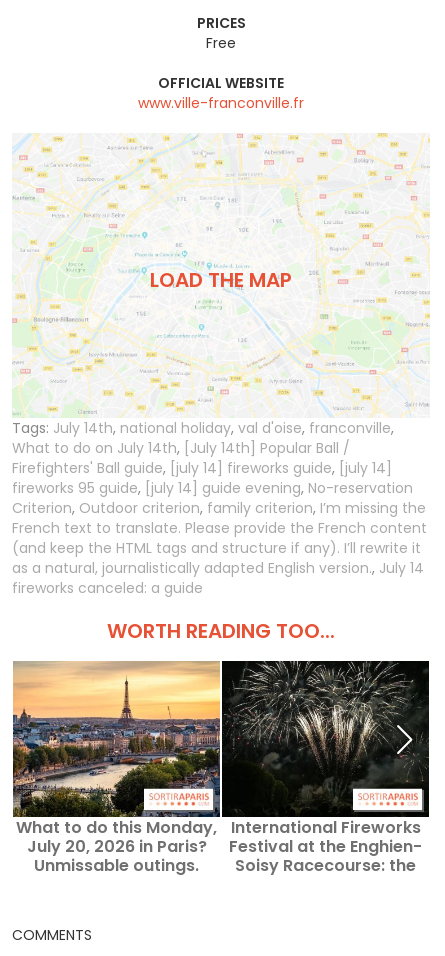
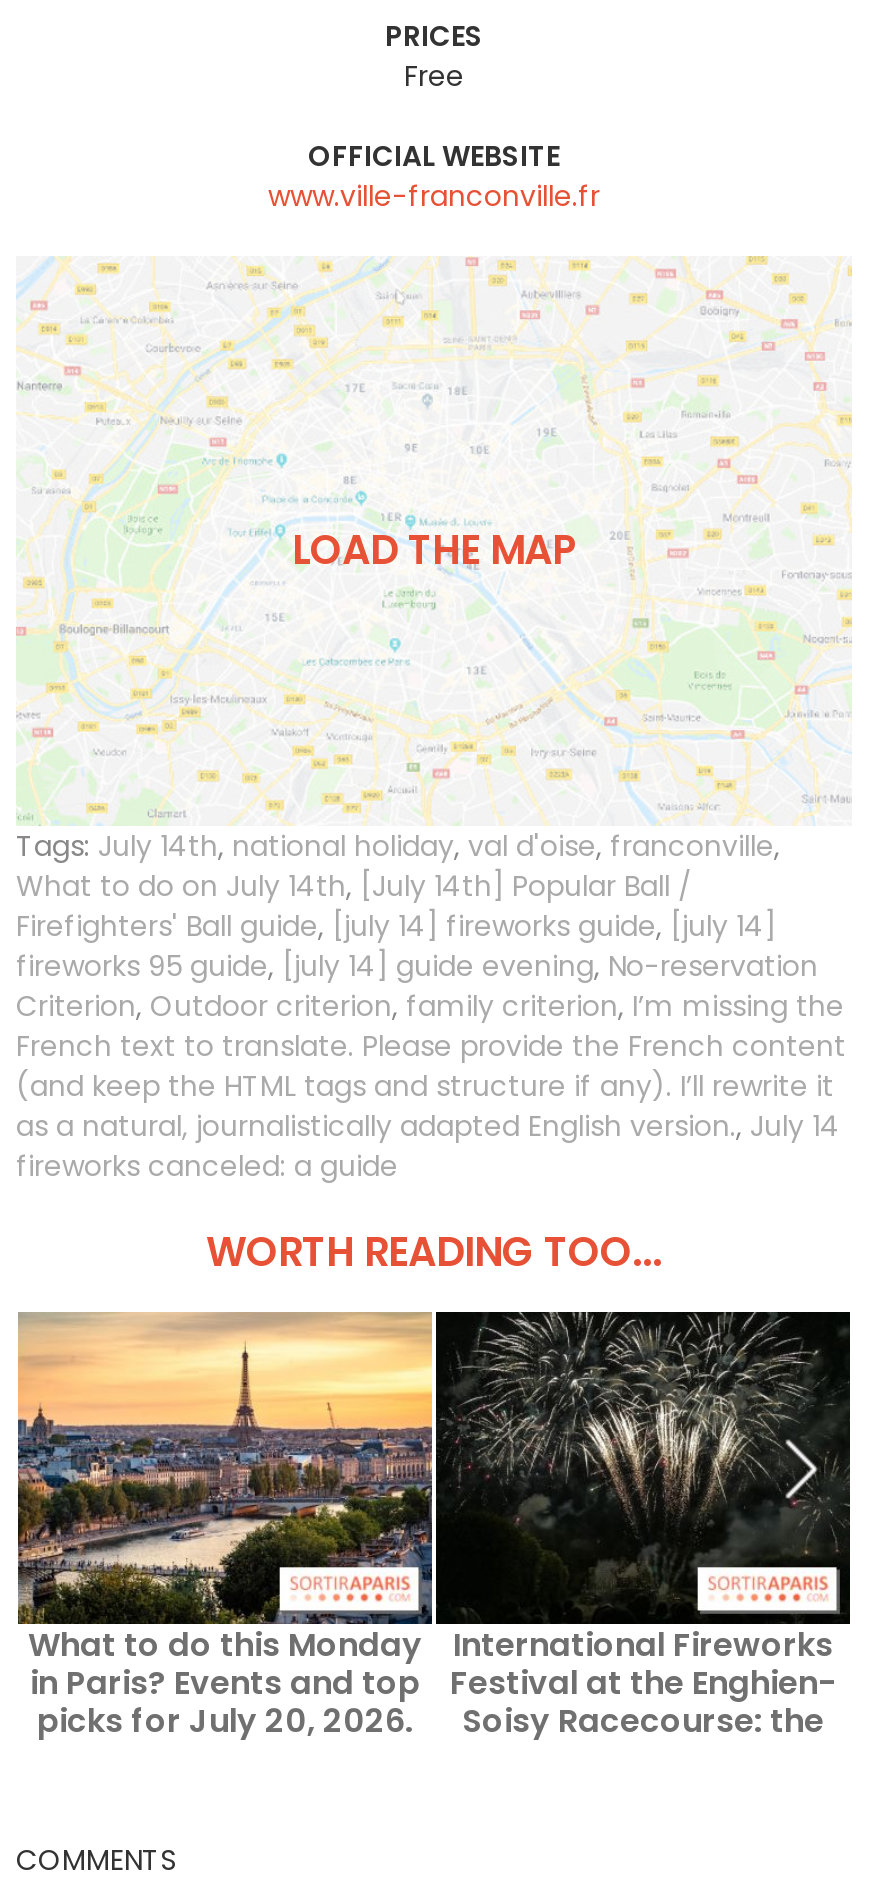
[16,815,217,876] What to do this Monday, | July 20, 2026 in Paris? | Unmissable outings. -> [28,1621,422,1743] What to do this Monday | in Paris? Events and top | picks for July 20, 2026.

